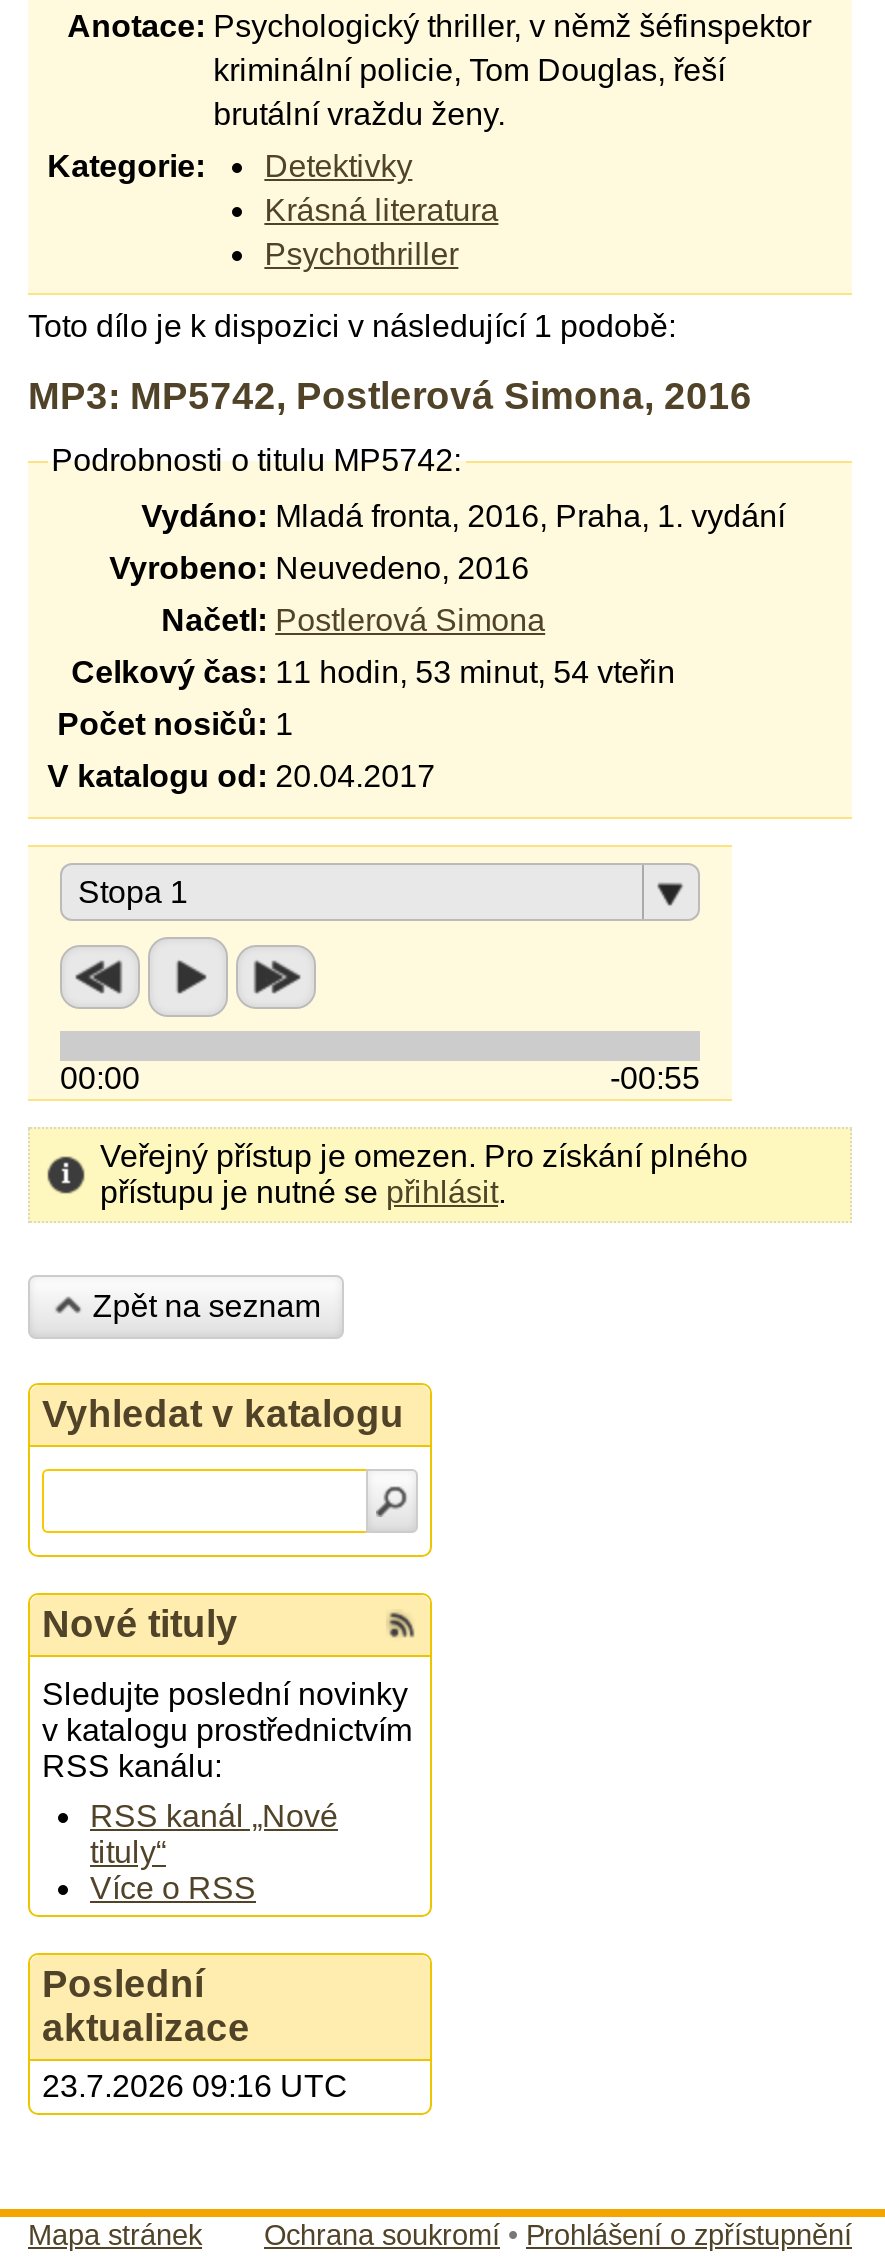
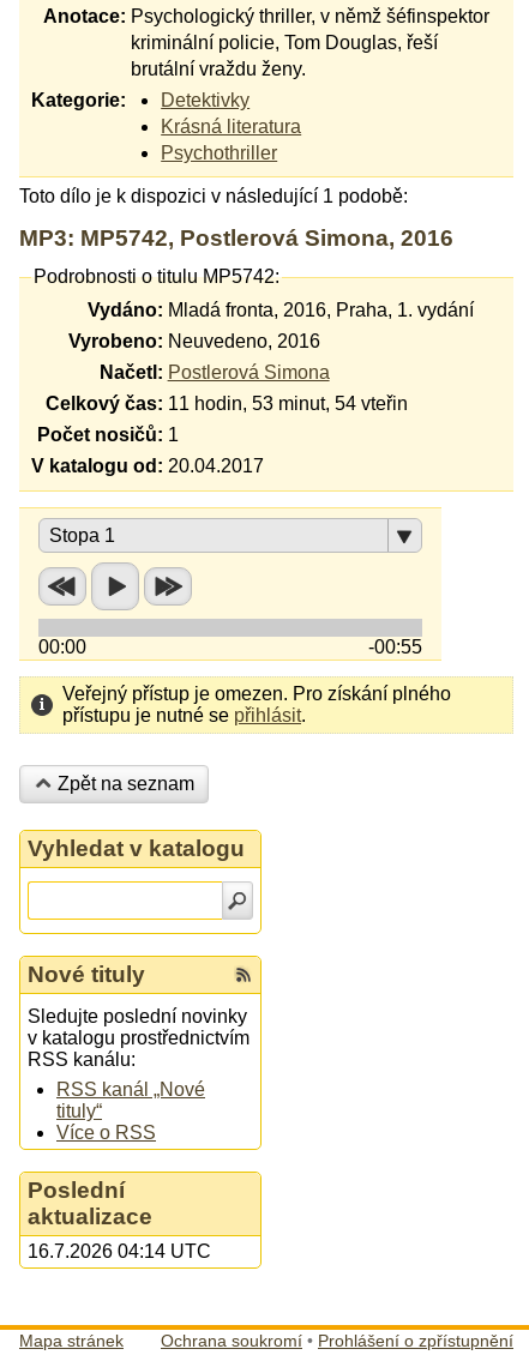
[42,2069,348,2103] 23.7.2026 09:16 UTC -> [28,1241,211,1261] 16.7.2026 04:14 UTC

